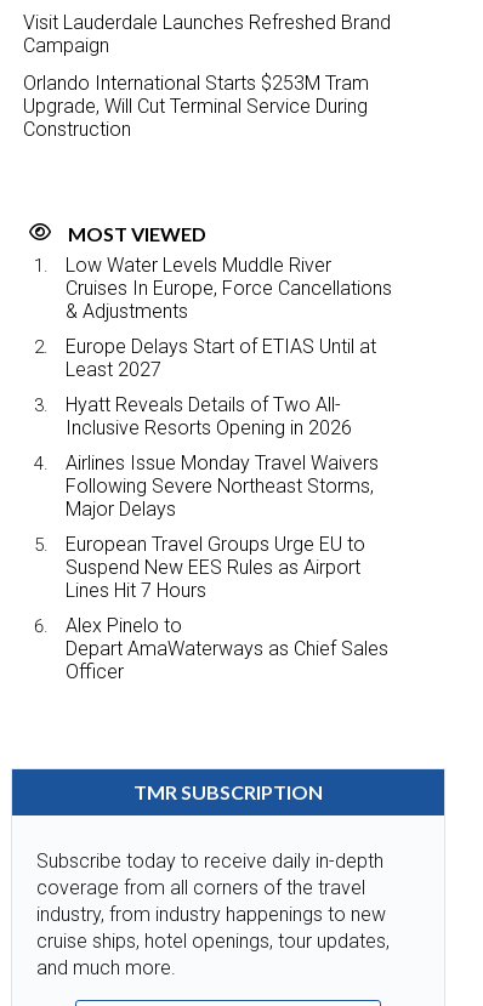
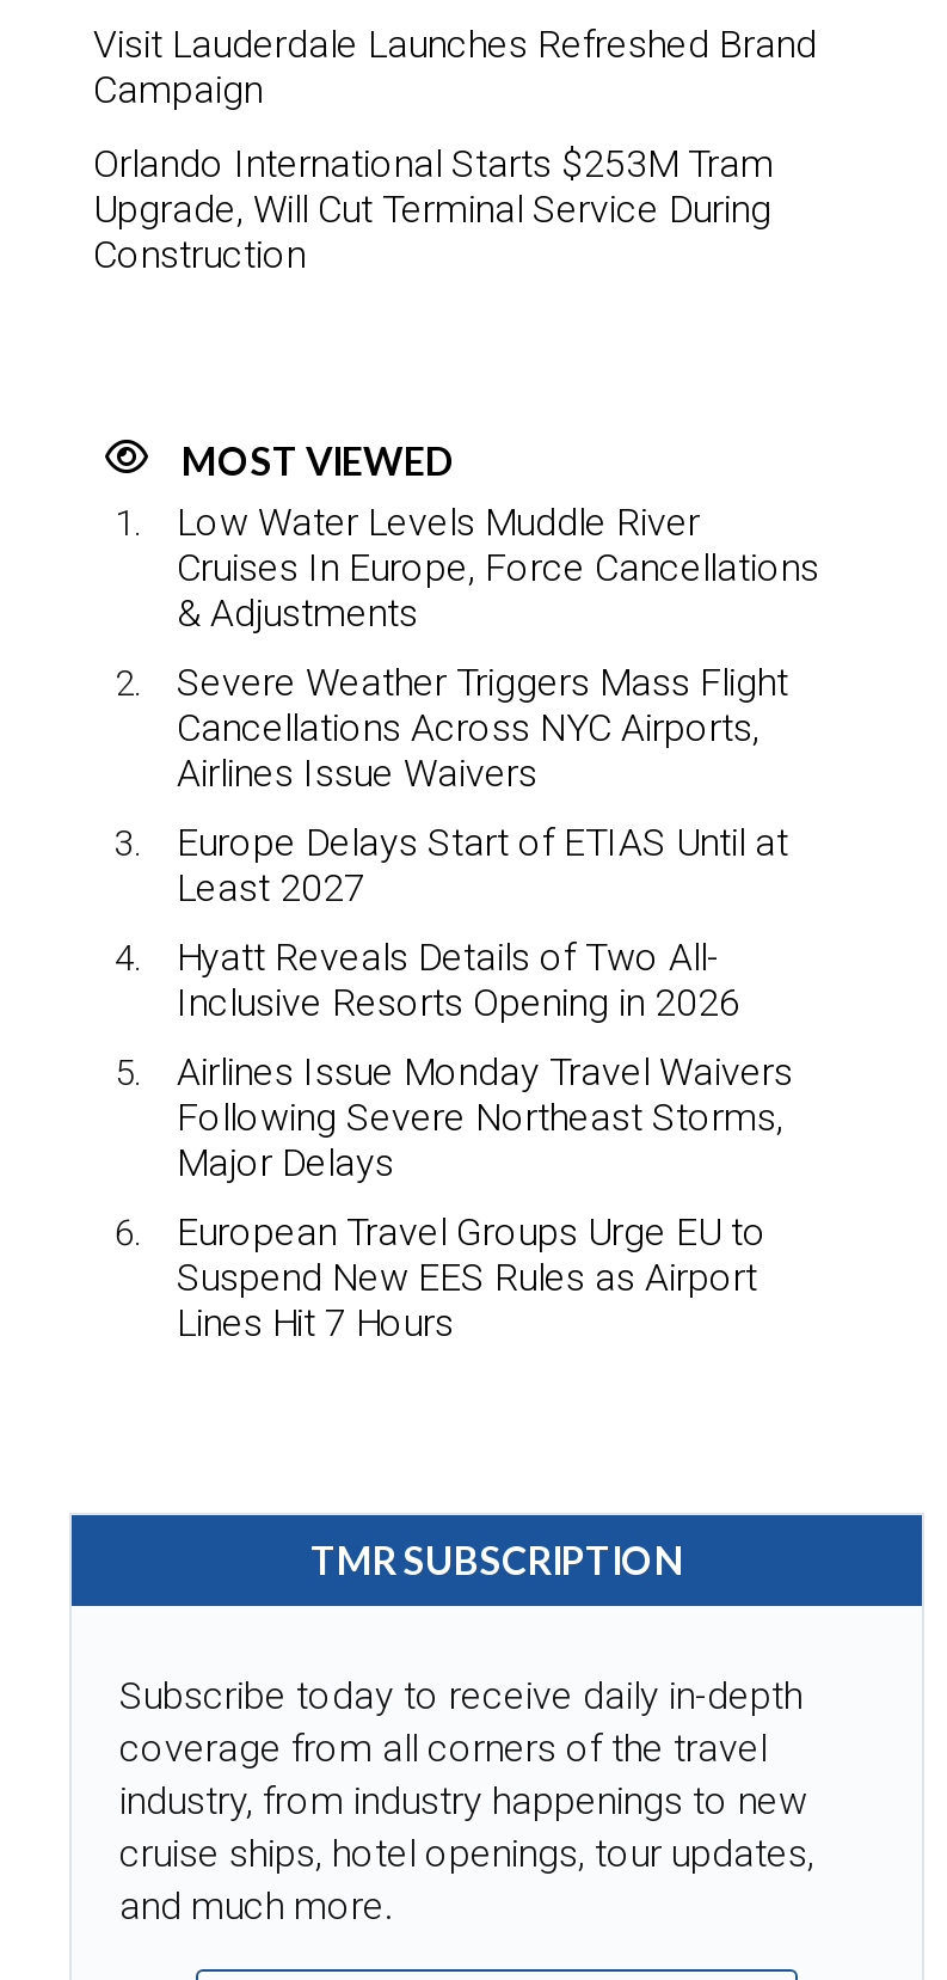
none -> [177,659,788,795] Severe Weather Triggers Mass Flight | Cancellations Across NYC Airports, | Airlines Issue Waivers
moved [66,335,379,602] -> [177,819,793,1345]: Europe Delays Start of ETIAS Until at | Least 2027 | Hyatt Reveals Details of Two All- | ... | Suspend New EES Rules as Airport | Lines Hit 7 Hours
[66,614,388,683] Alex Pinelo to | Depart AmaWaterways as Chief Sales | Officer -> none

